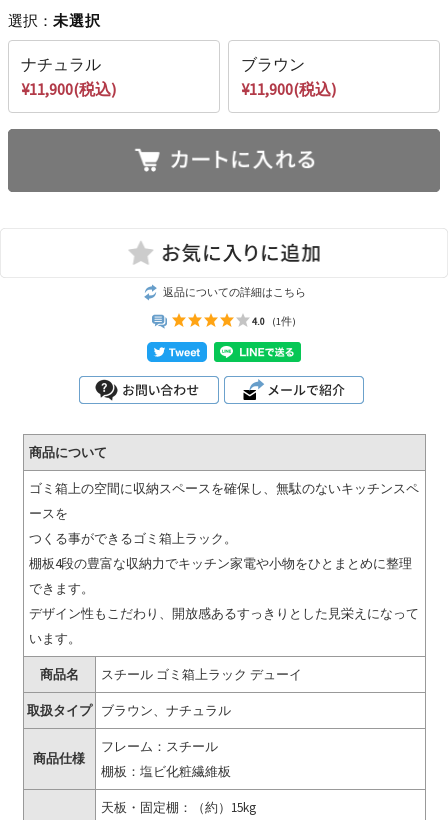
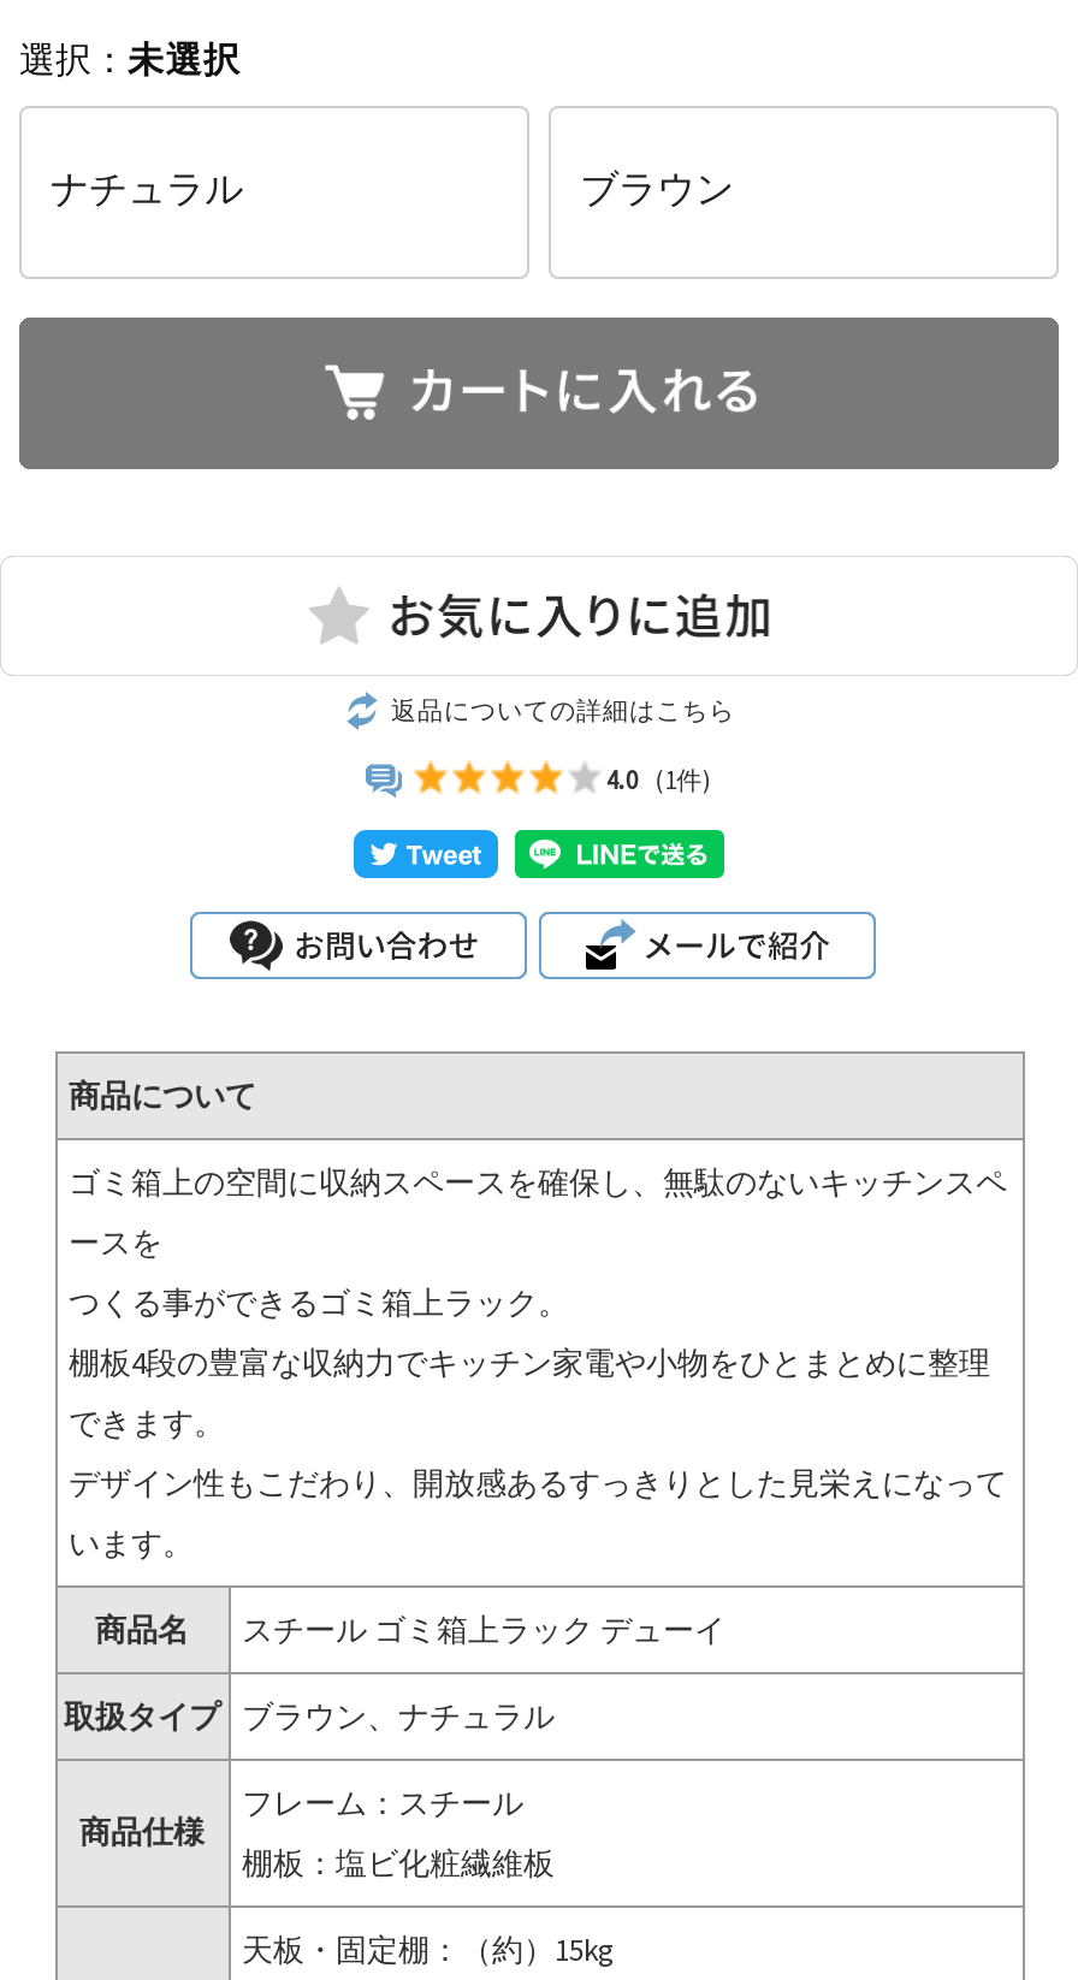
[21,79,116,99] ¥11,900(税込) -> none
[241,79,336,99] ¥11,900(税込) -> none

